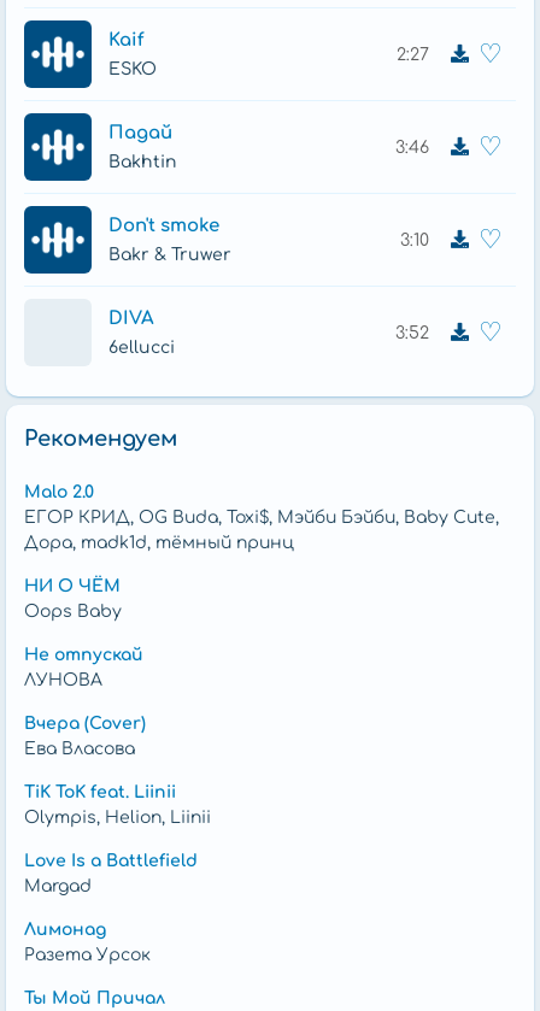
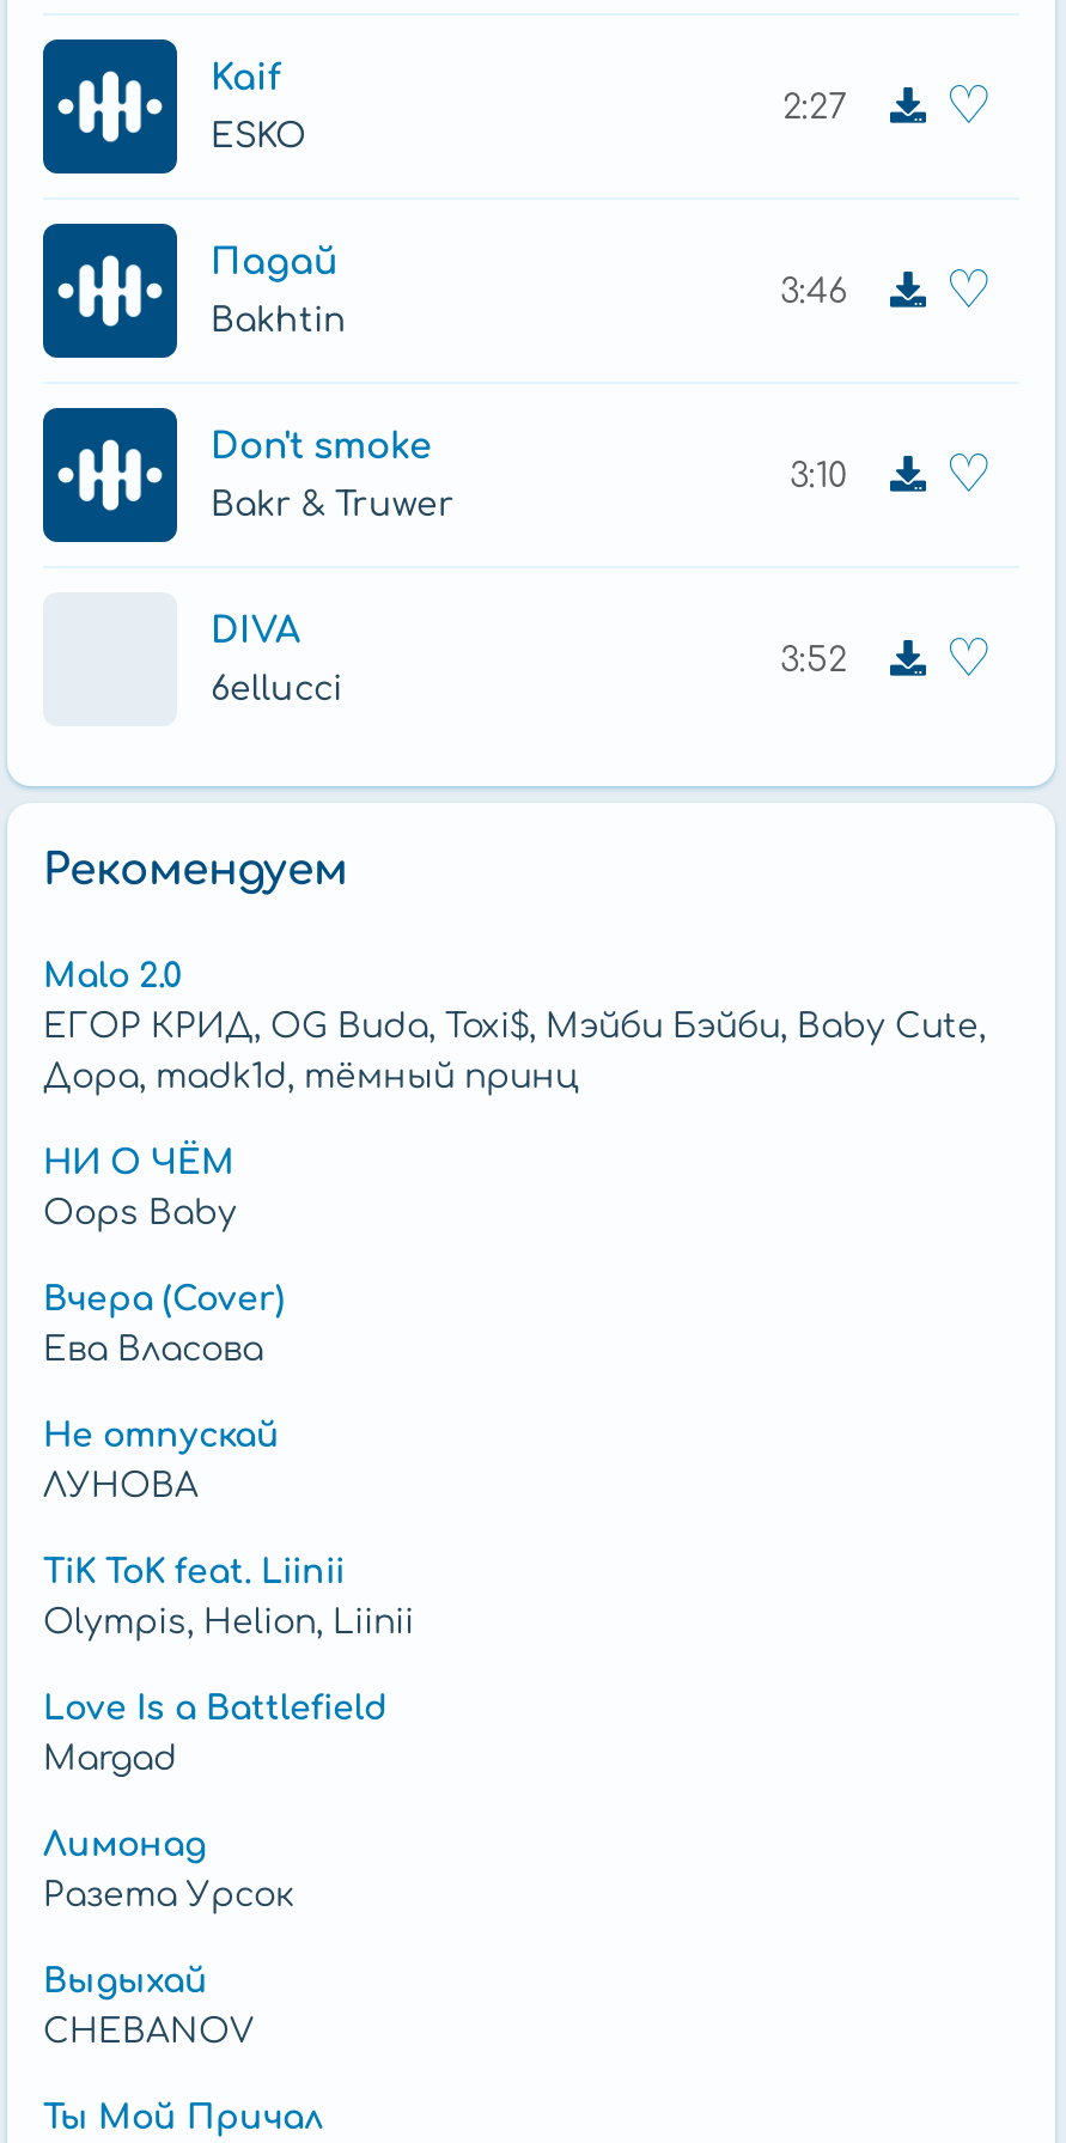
moved [24,715,146,758] -> [43,1281,285,1368]: Вчера (Cover) | Ева Власова
none -> [43,1964,254,2050] Выдыхай | CHEBANOV

